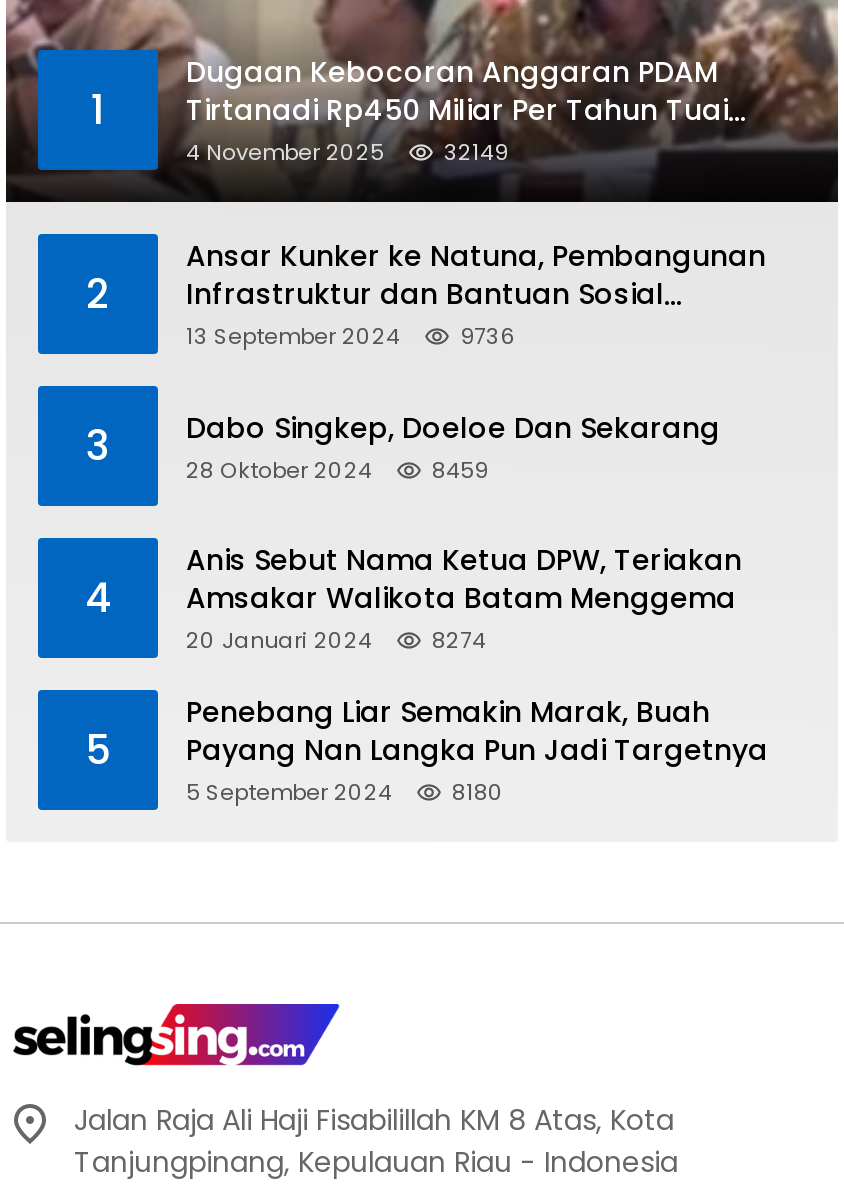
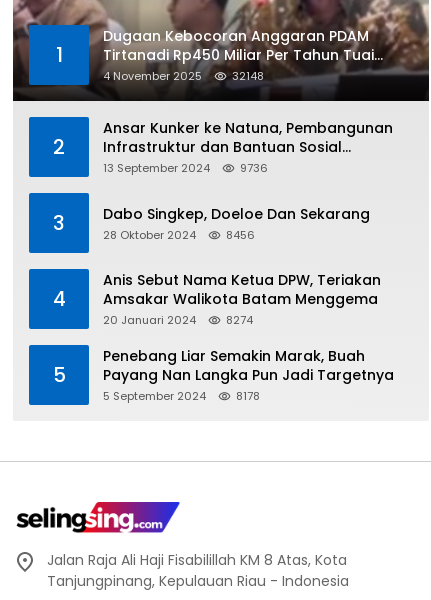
[444,137,508,169] 32149 -> [232,68,264,84] 32148
[186,454,488,486] 28 Oktober 2024 8459 -> [103,227,255,243] 28 Oktober 2024 8456
[186,777,504,809] 5 September 2024 8180 -> [103,388,260,404] 5 September 2024 8178

